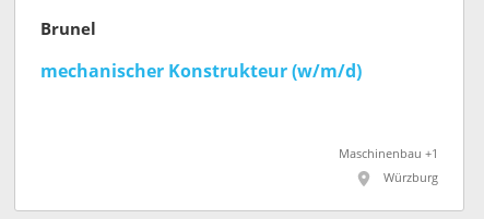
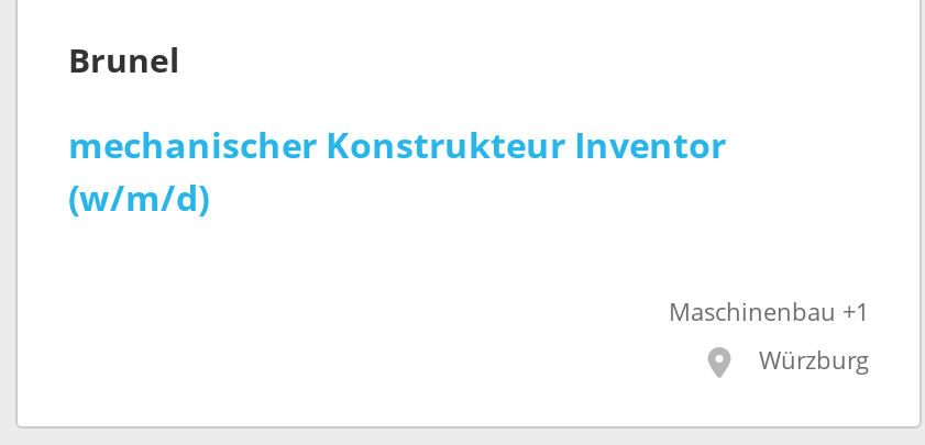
[40,61,362,81] mechanischer Konstrukteur (w/m/d) -> [68,126,726,220] mechanischer Konstrukteur Inventor | (w/m/d)

